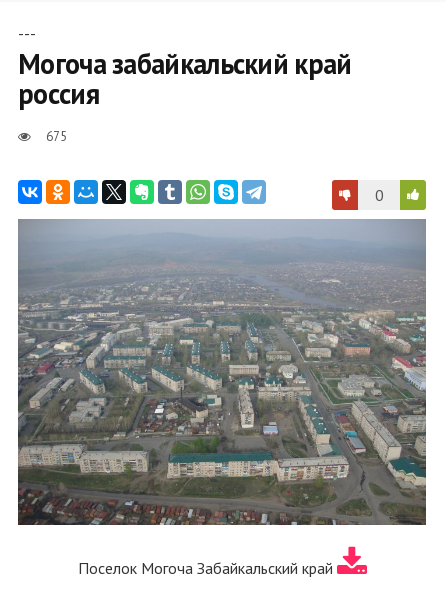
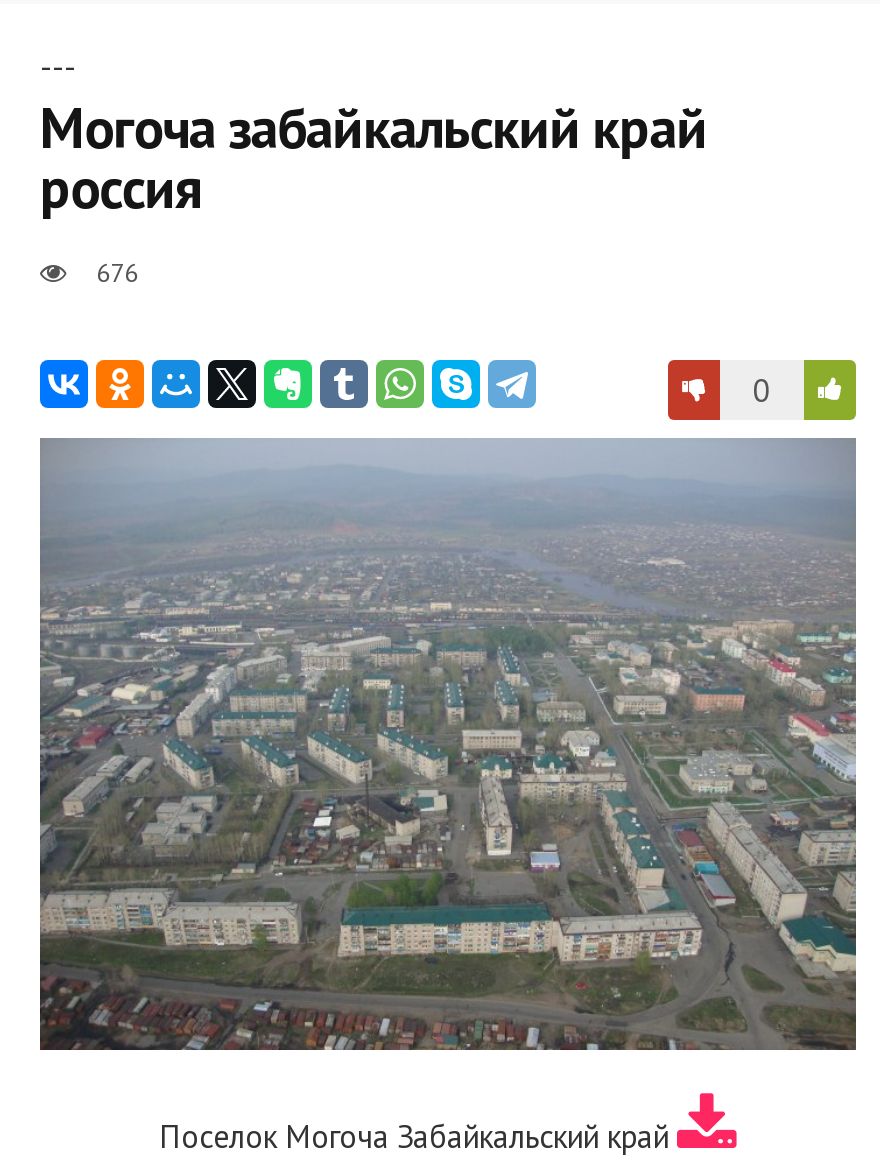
[43,128,67,145] 675 -> [90,256,138,290] 676

